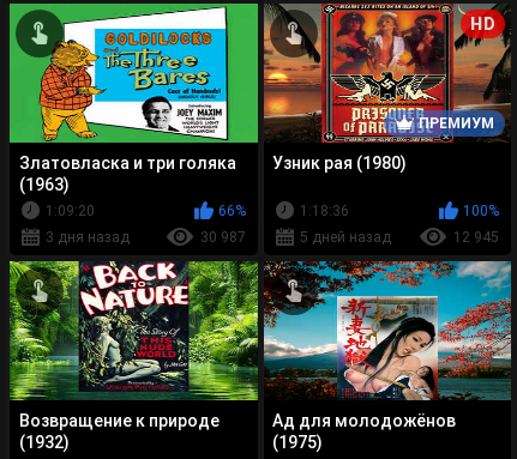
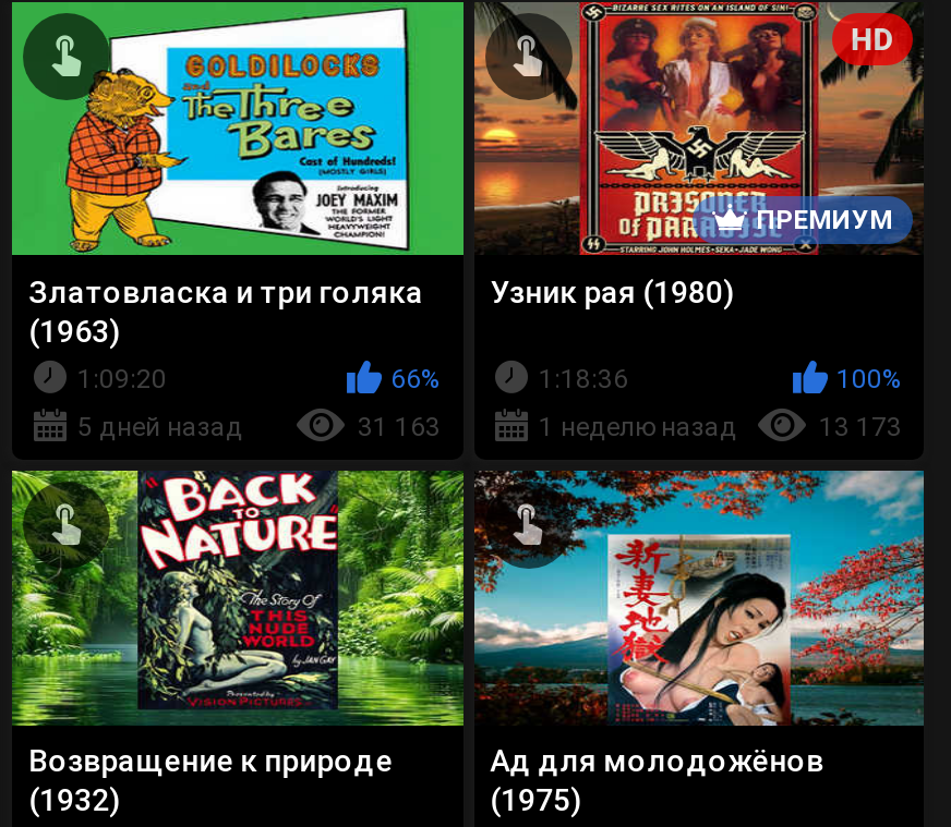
[46,229,130,246] 3 дня назад -> [77,412,243,443] 5 дней назад
[200,229,245,246] 30 987 -> [358,412,441,443] 31 163
[299,229,390,246] 5 дней назад -> [539,412,737,443] 1 неделю назад
[453,229,499,246] 12 945 -> [819,412,902,443] 13 173

